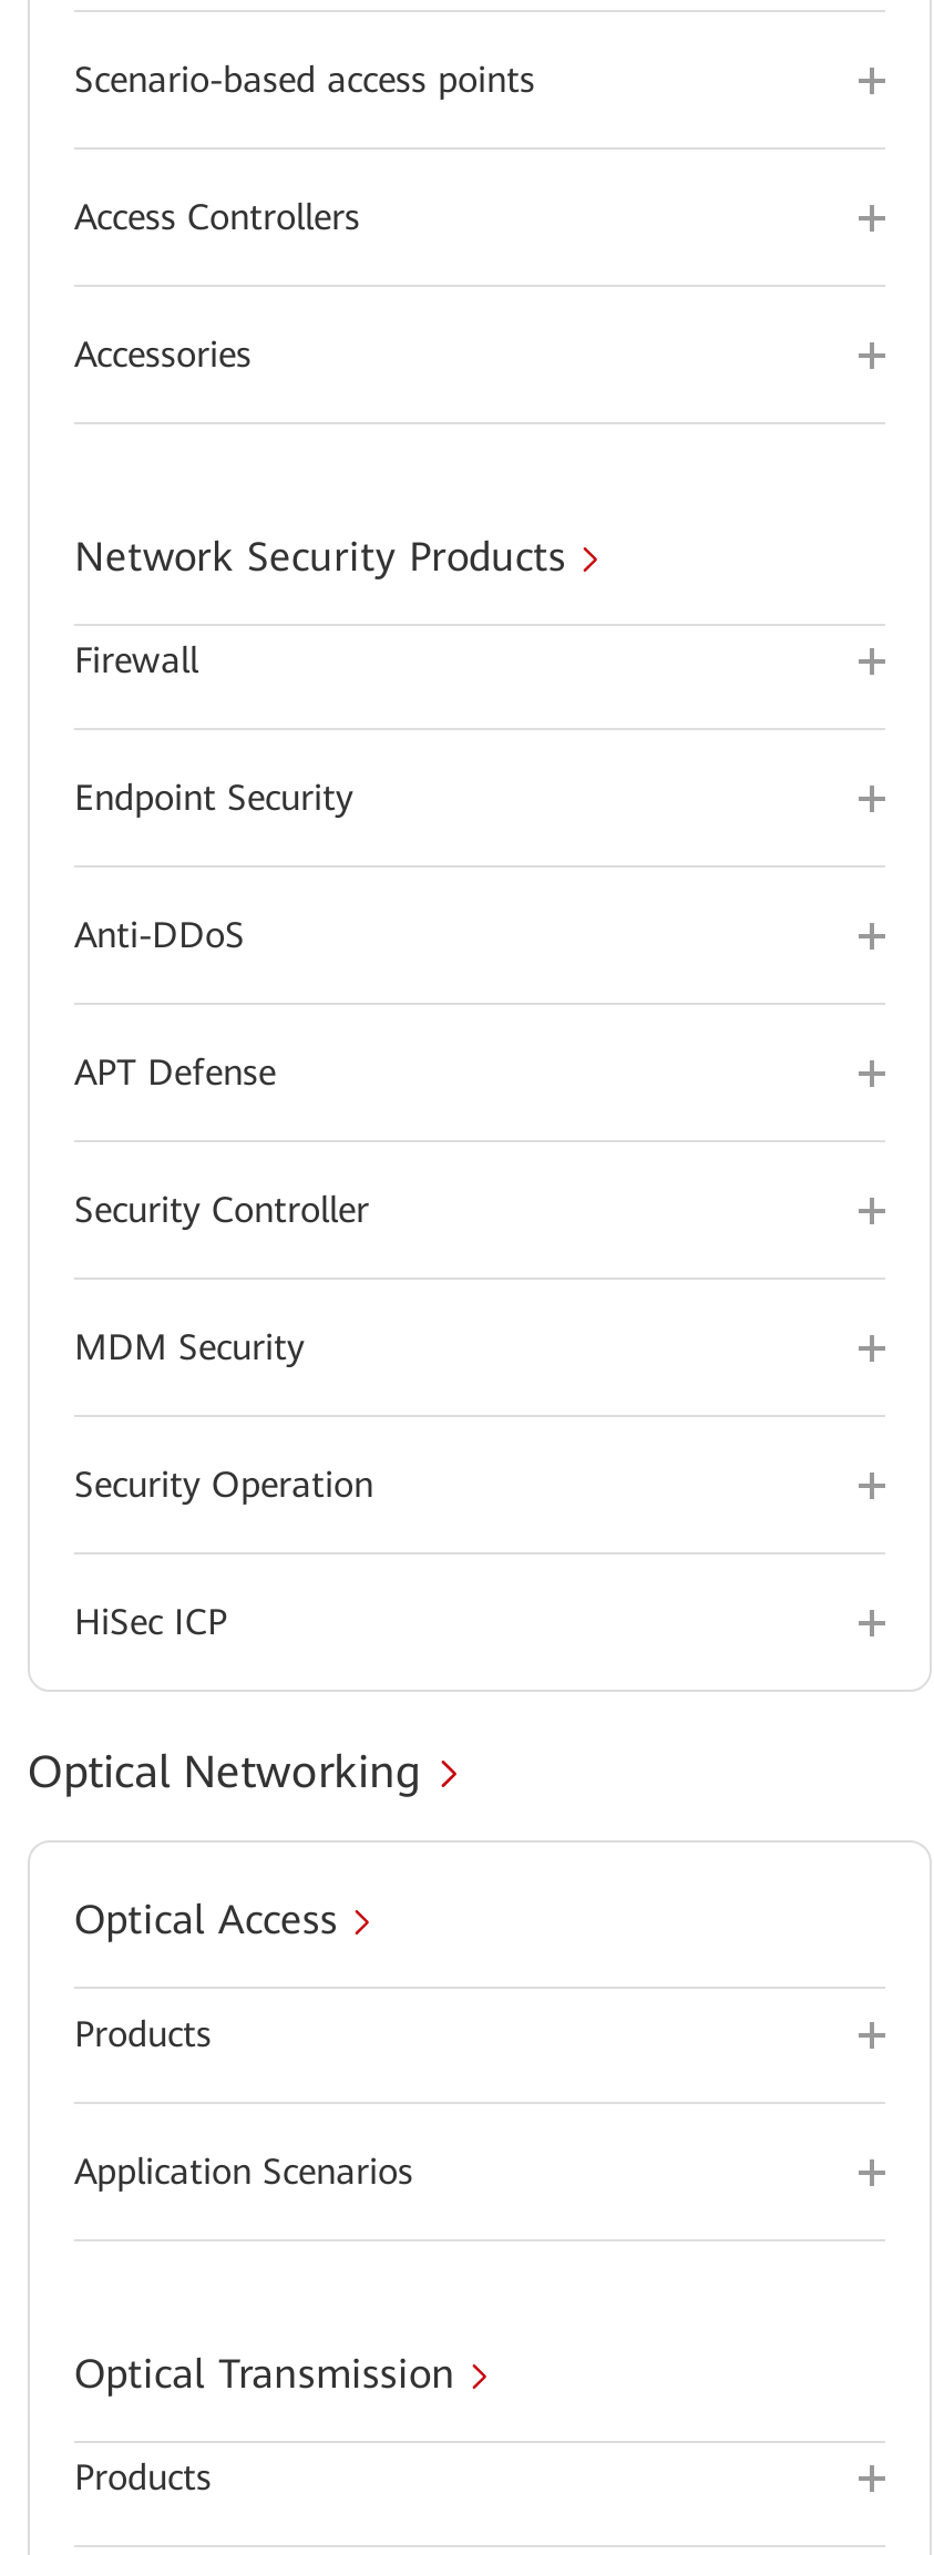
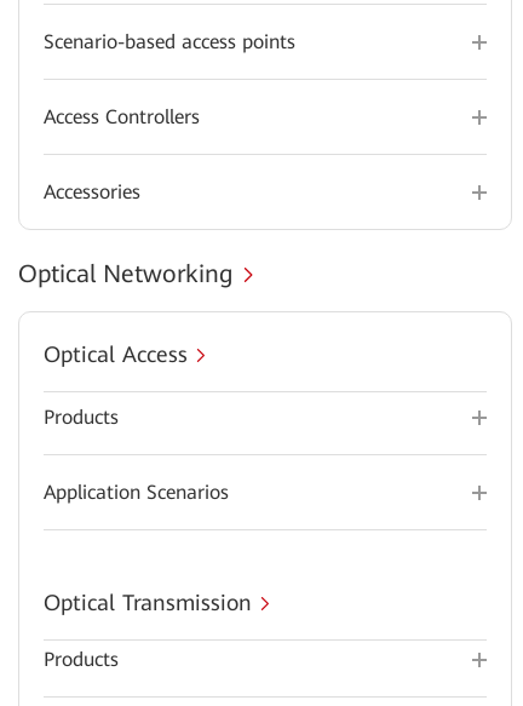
[74,533,566,1643] Network Security Products | Firewall | Endpoint Security | Anti-DDoS | APT Defense | Security Controller | MDM Security | Security Operation | HiSec ICP -> none

